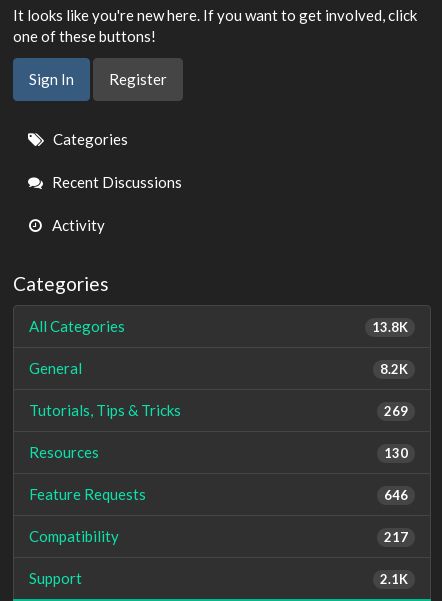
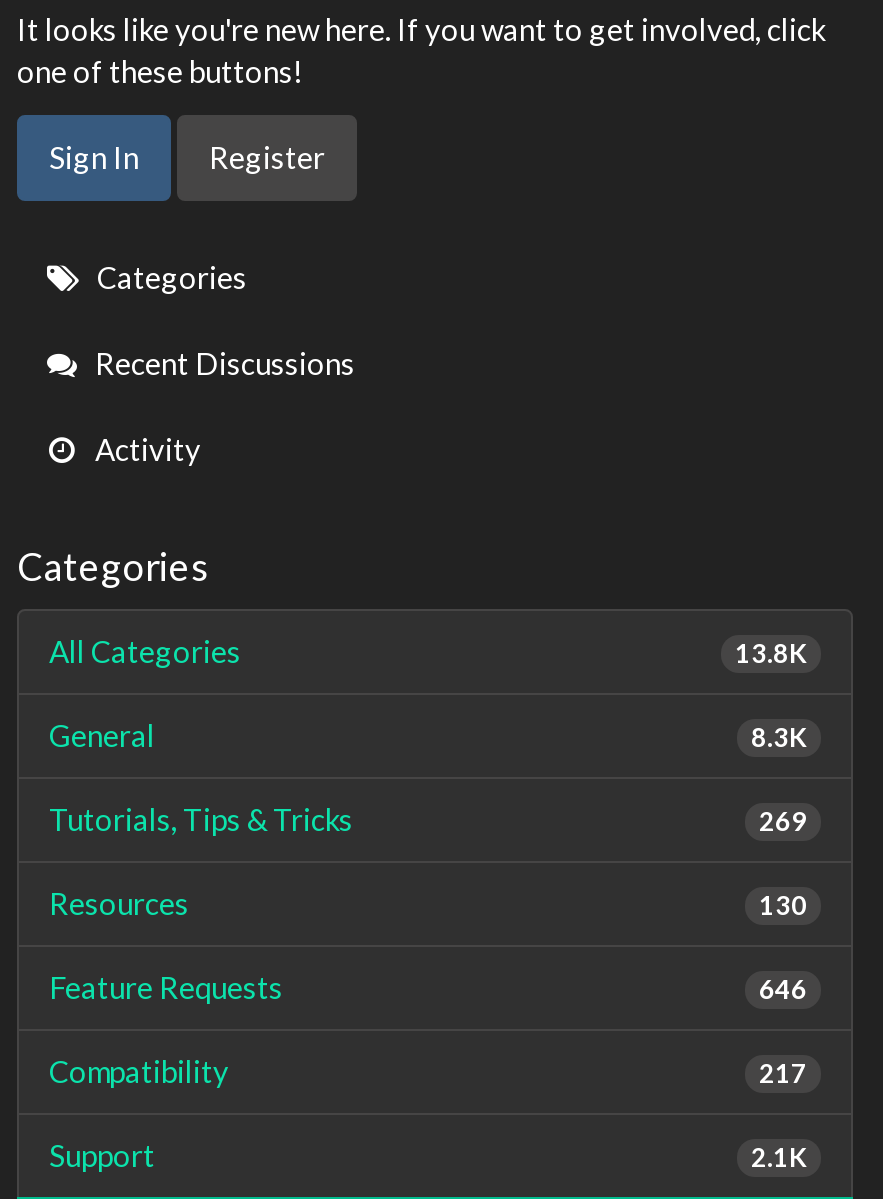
[380,360,408,376] 8.2K -> [751,720,807,752] 8.3K

